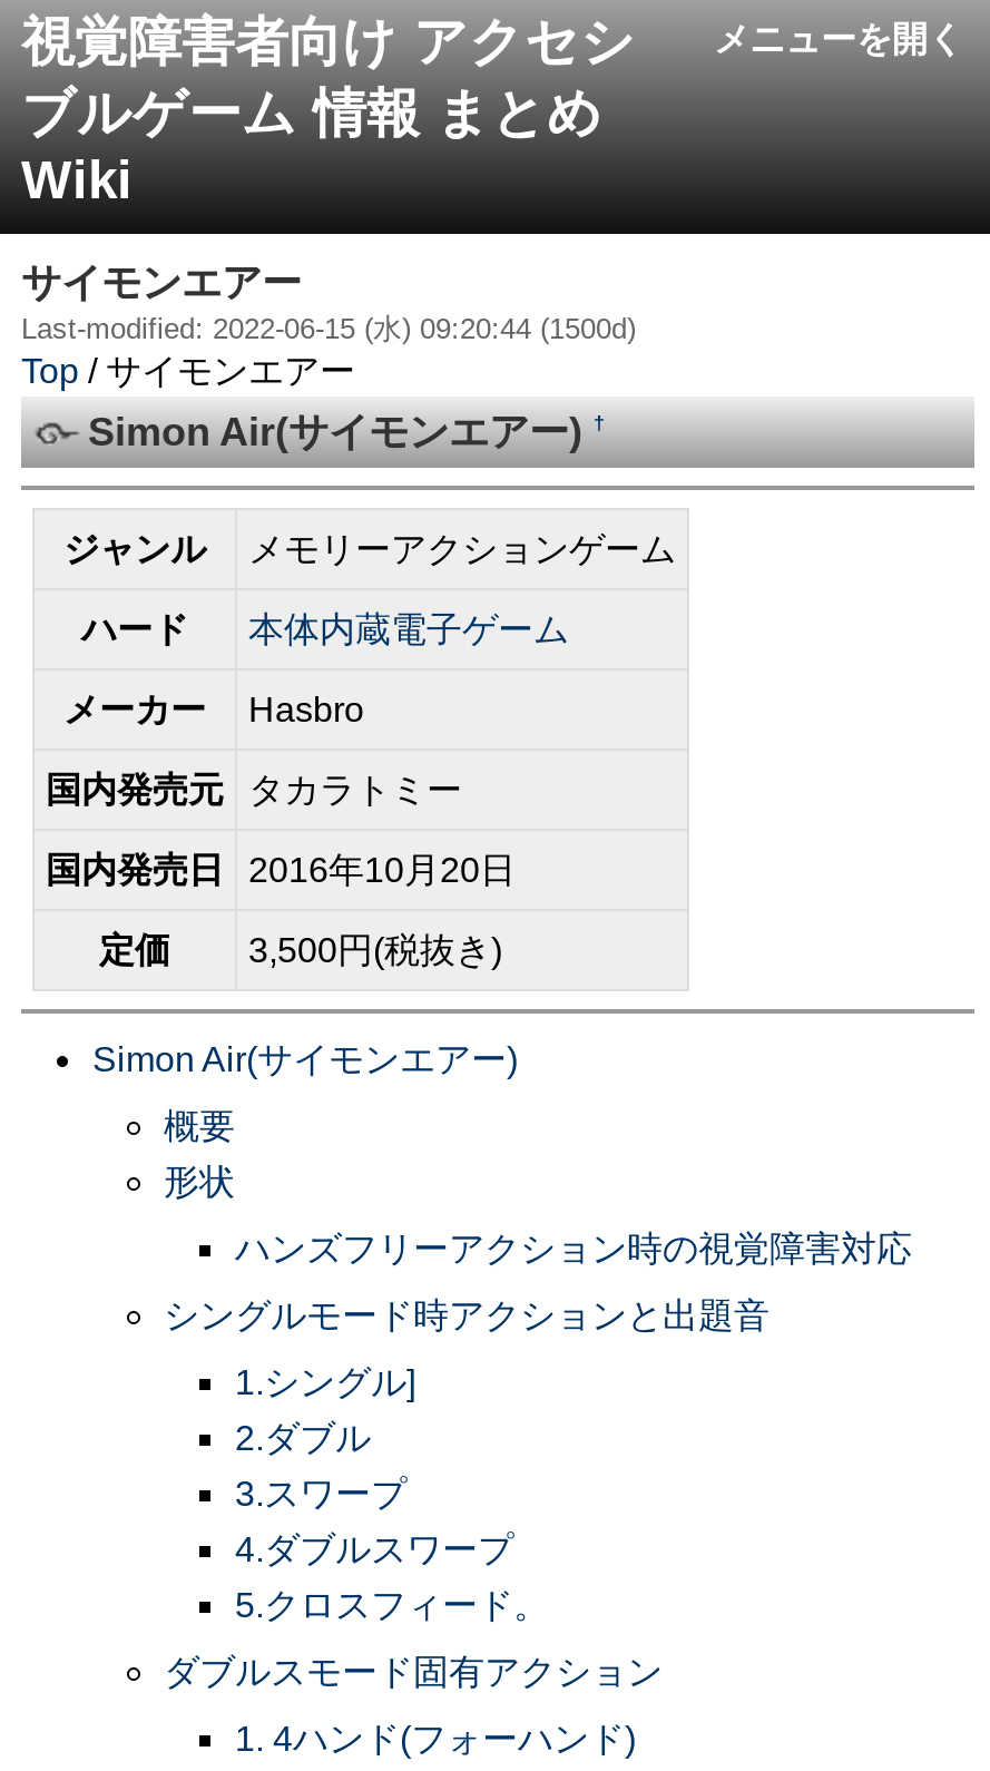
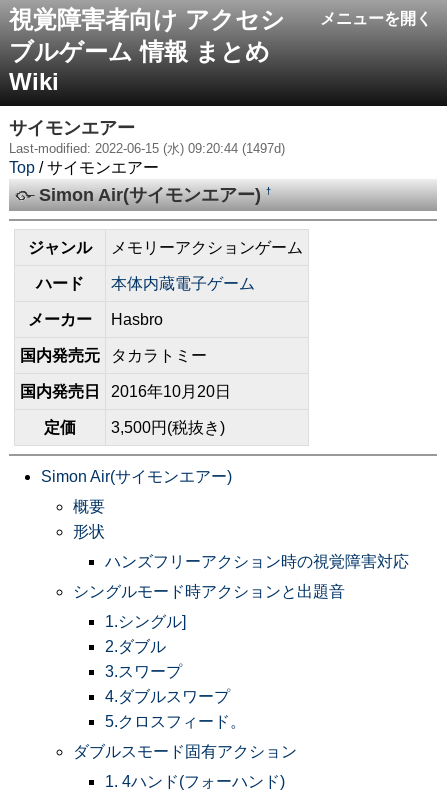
[21,312,636,345] Last-modified: 2022-06-15 (水) 09:20:44 (1500d) -> [9,141,285,156] Last-modified: 2022-06-15 (水) 09:20:44 (1497d)

